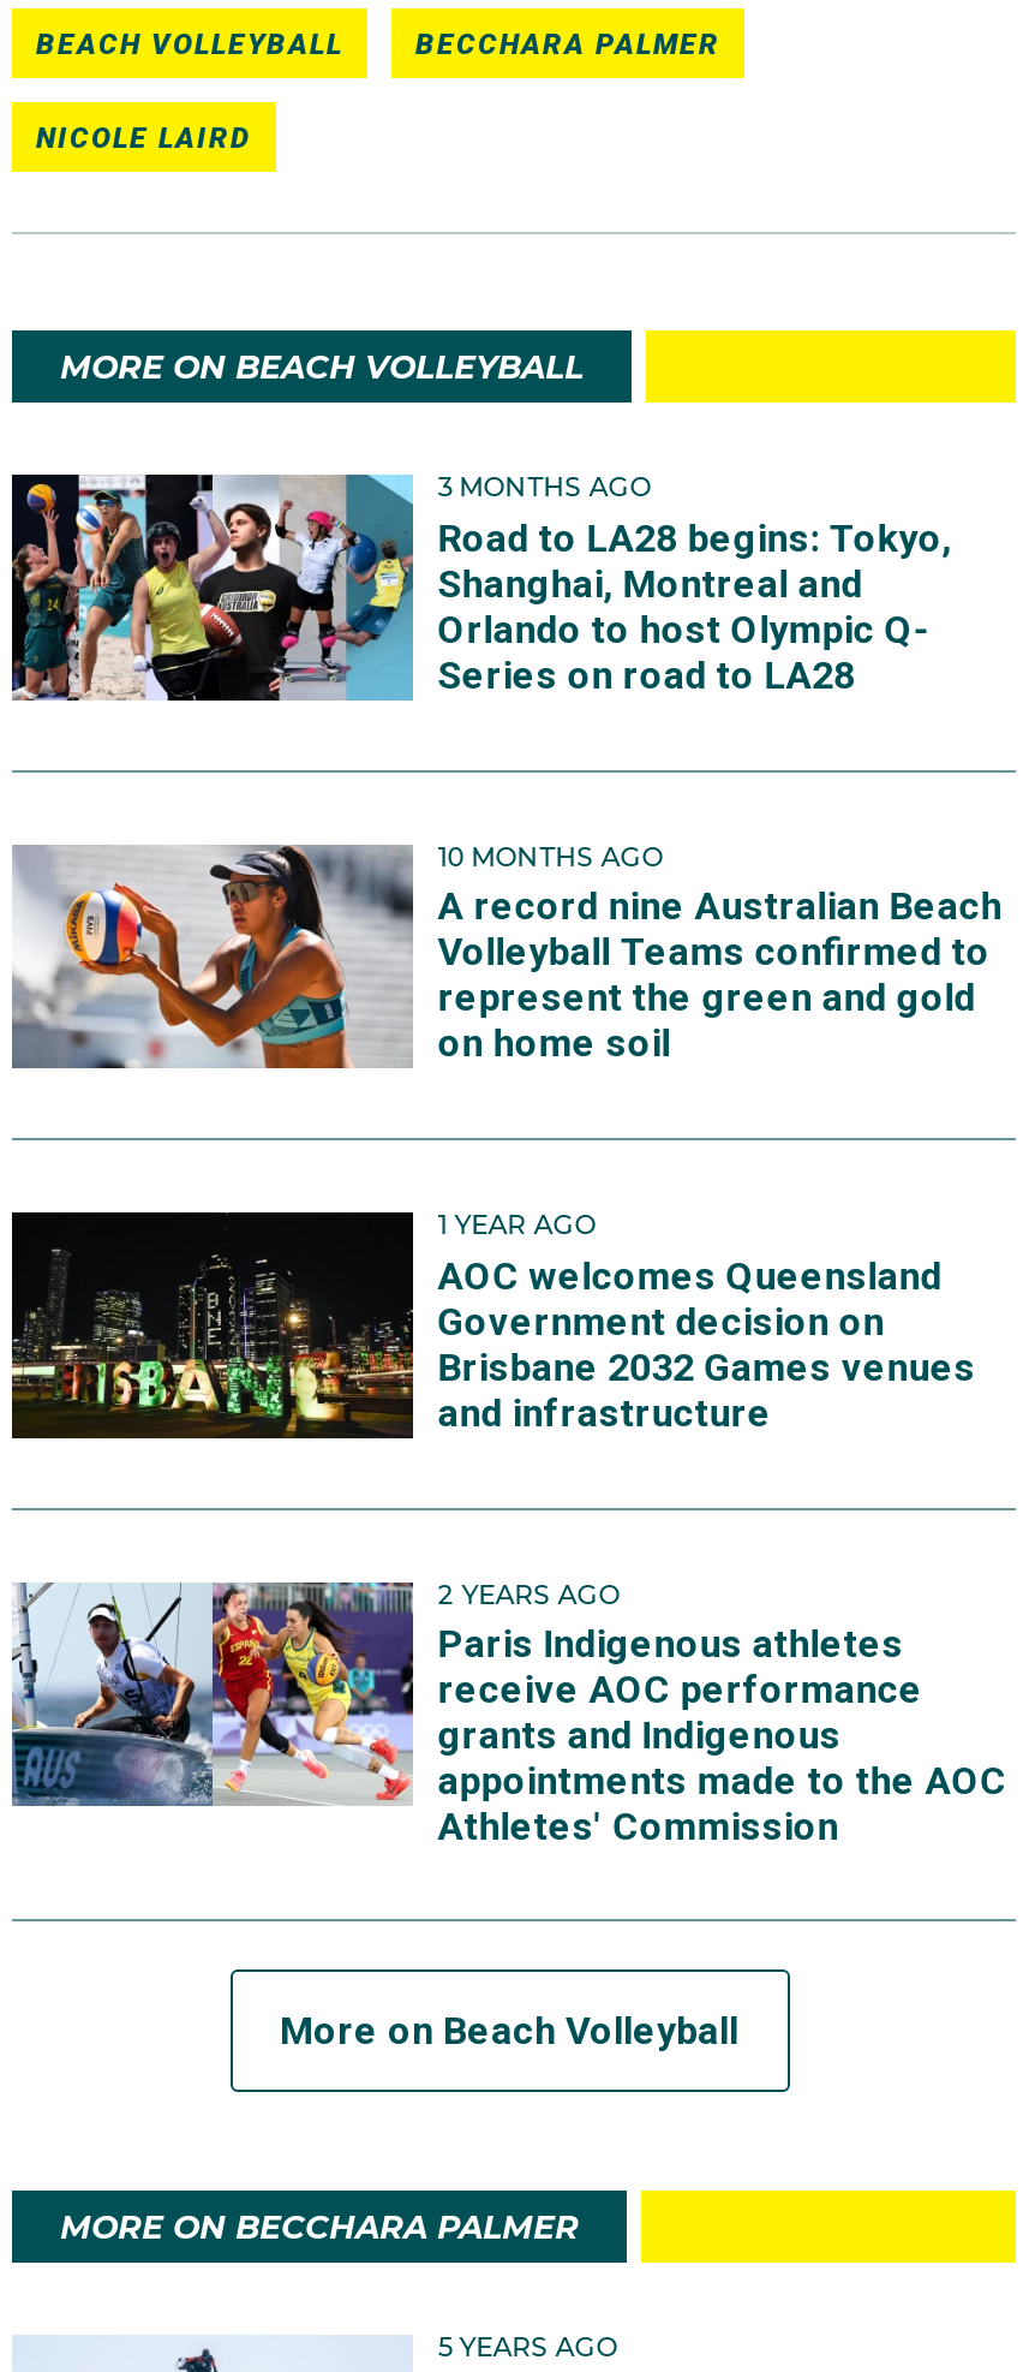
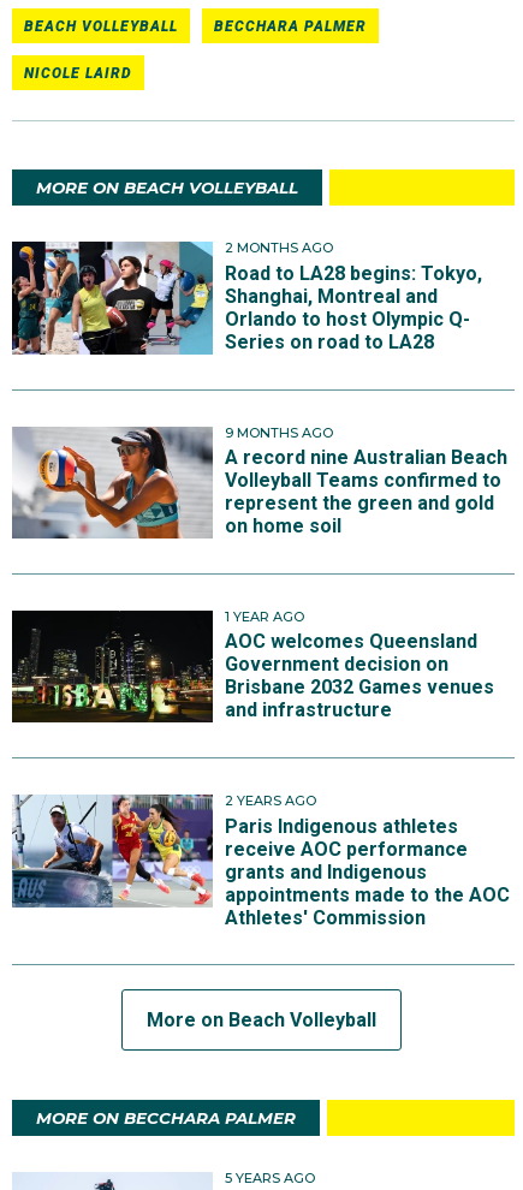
[438,470,651,504] 3 MONTHS AGO -> [225,239,333,256] 2 MONTHS AGO
[438,839,663,873] 10 MONTHS AGO -> [225,424,333,441] 9 MONTHS AGO

